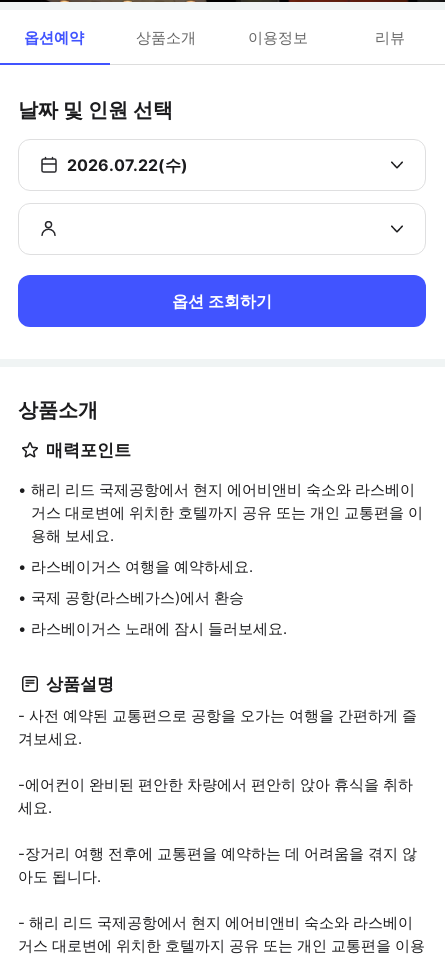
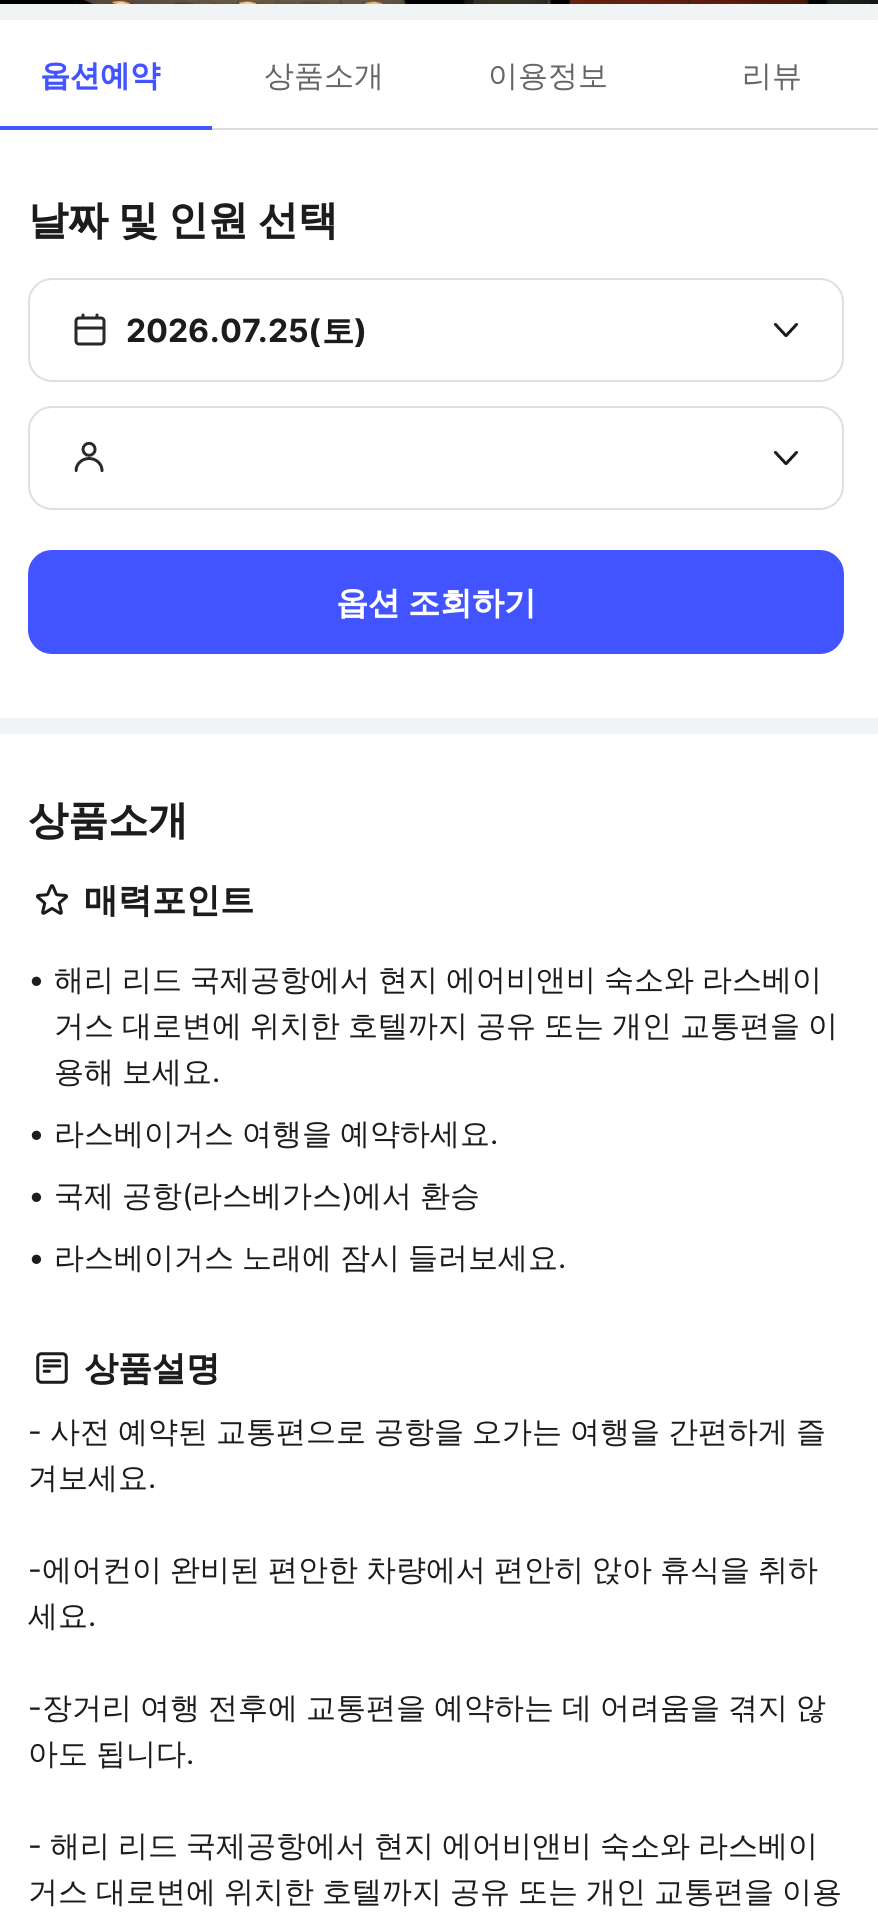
[67,155,188,175] 2026.07.22(수) -> [126,310,368,350] 2026.07.25(토)

